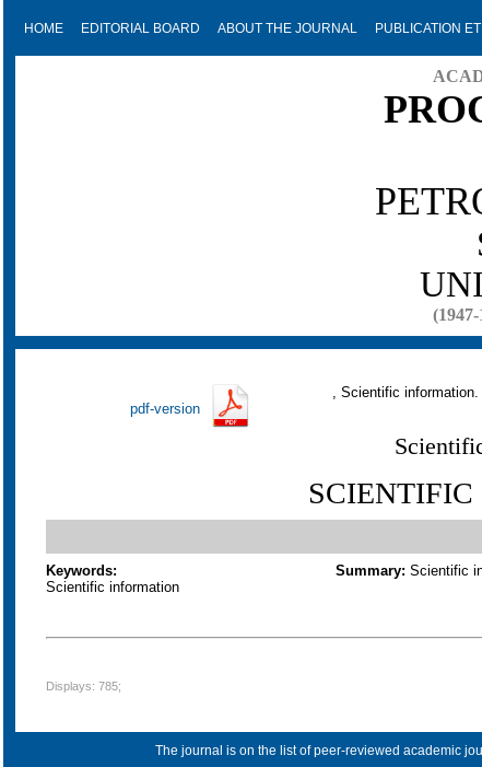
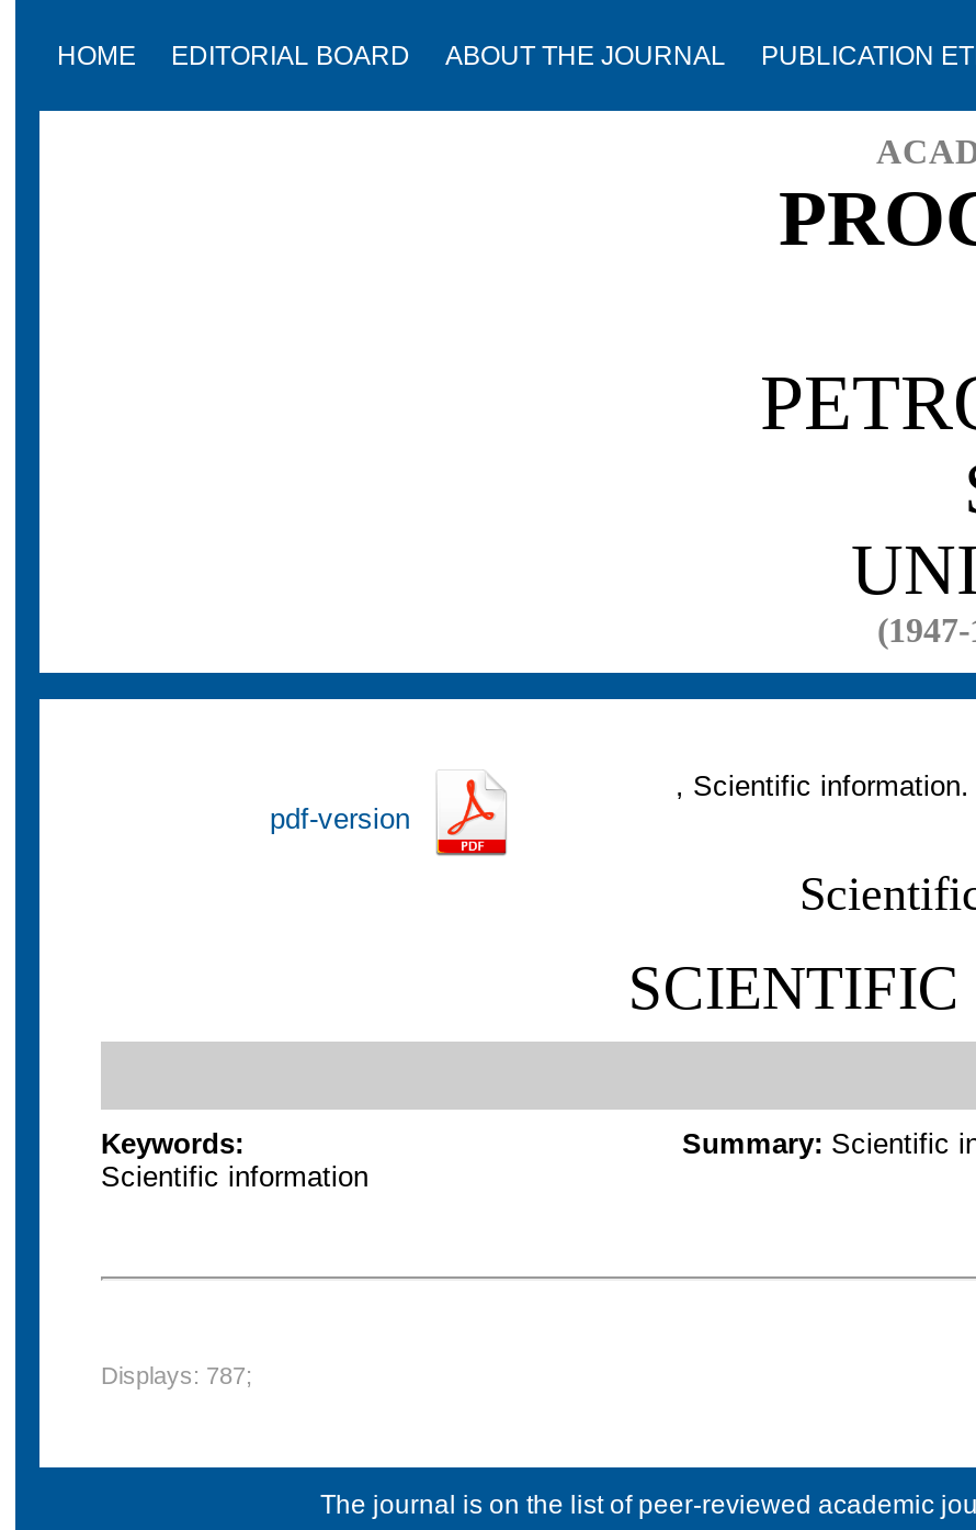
[46,679,121,693] Displays: 785; -> [101,1362,252,1388] Displays: 787;

